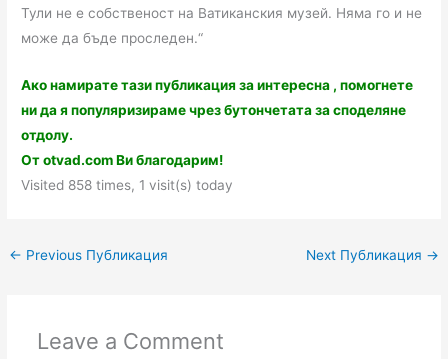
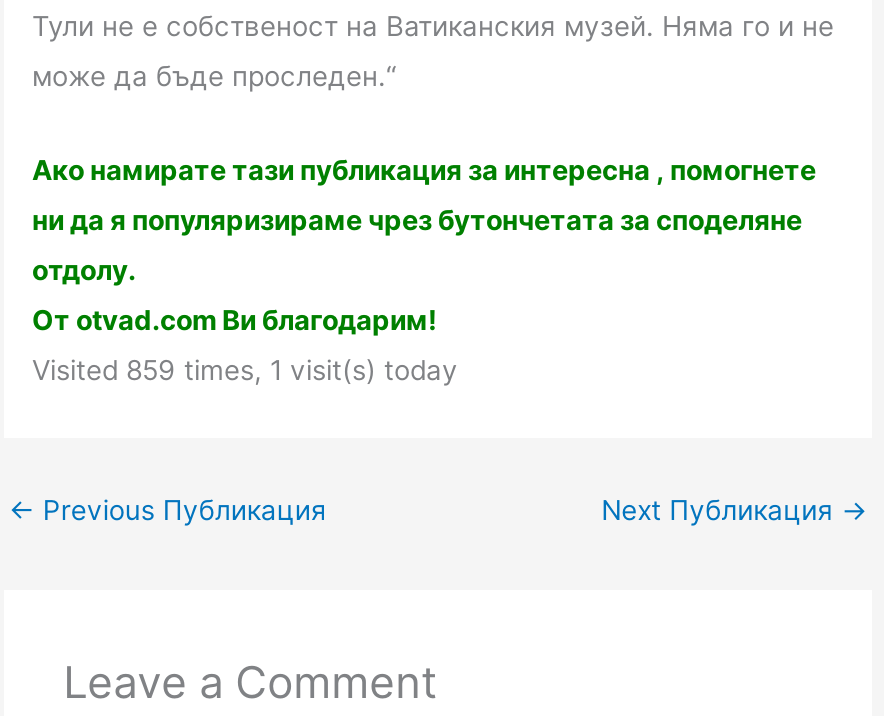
[21,177,233,193] Visited 858 times, 1 visit(s) today -> [32,354,458,386] Visited 859 times, 1 visit(s) today

